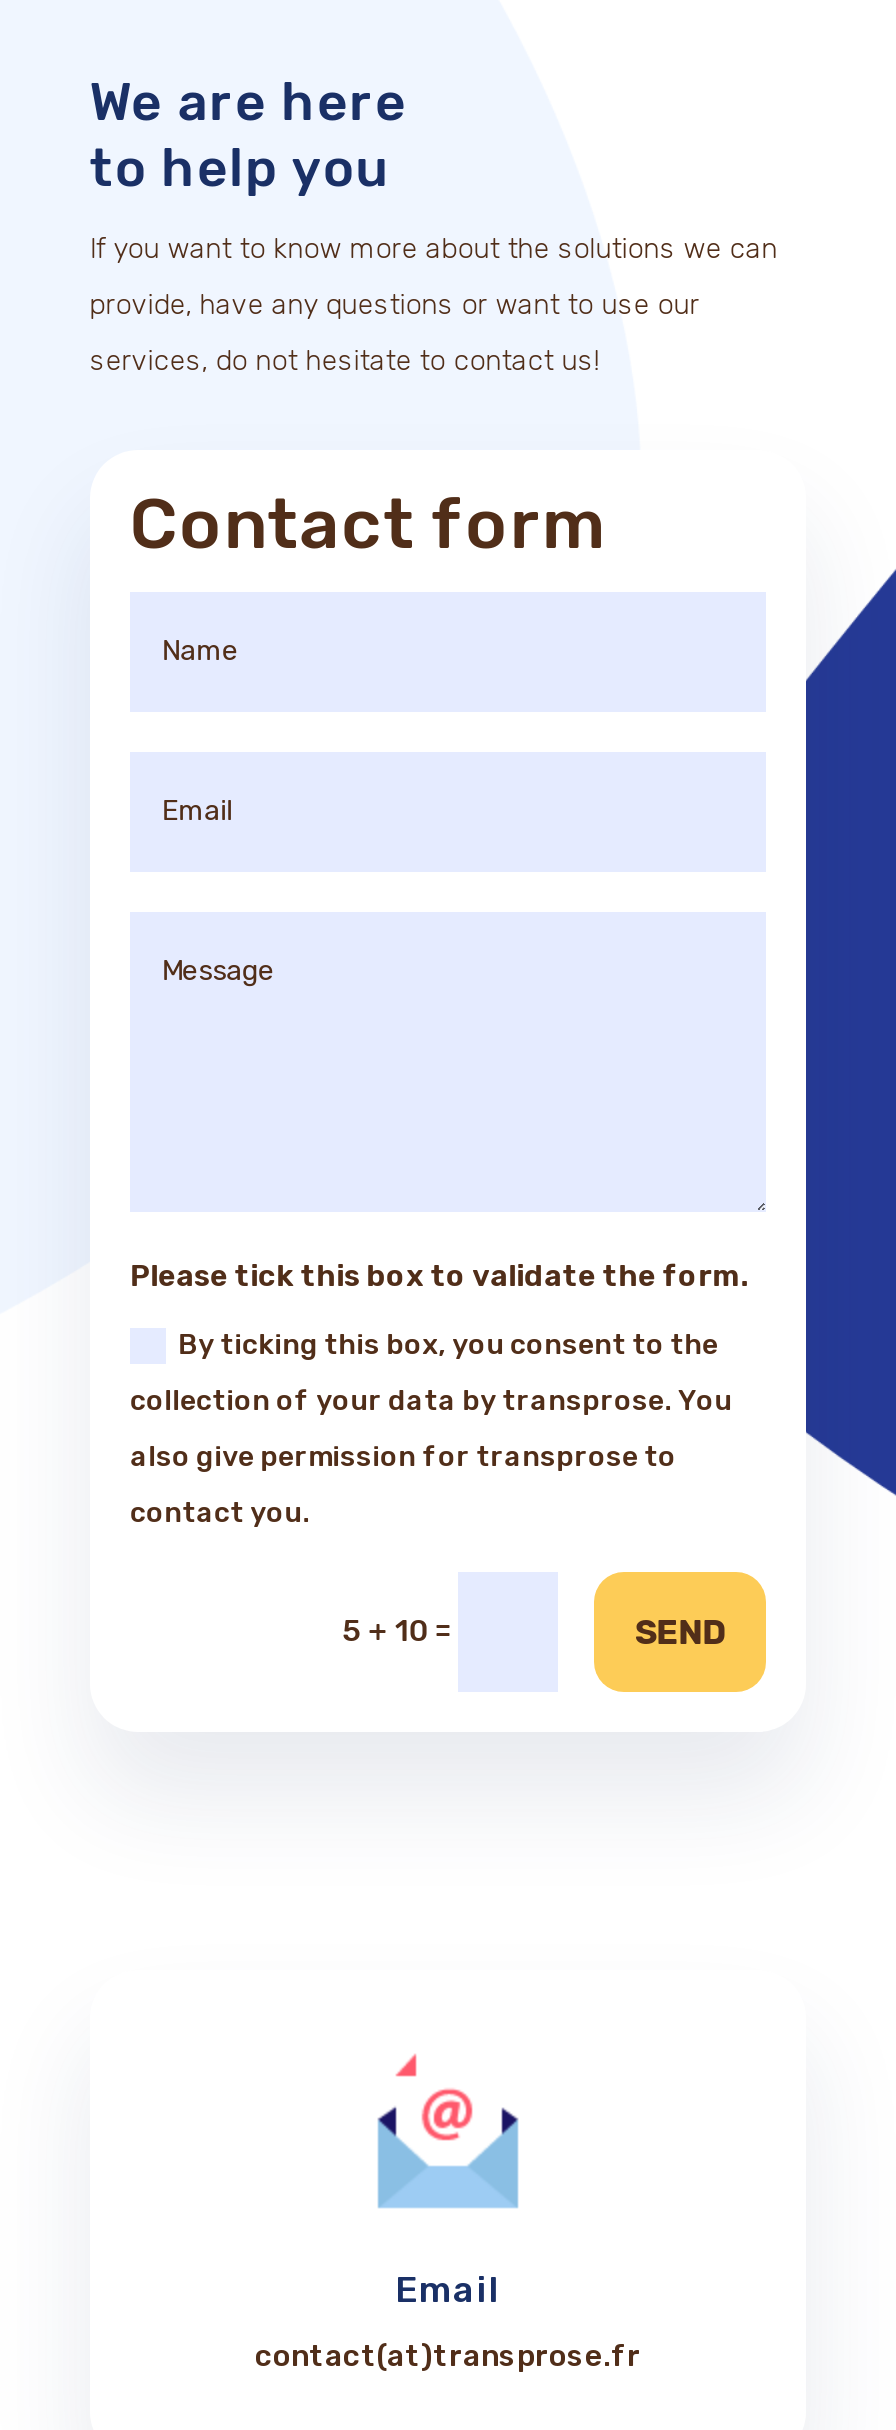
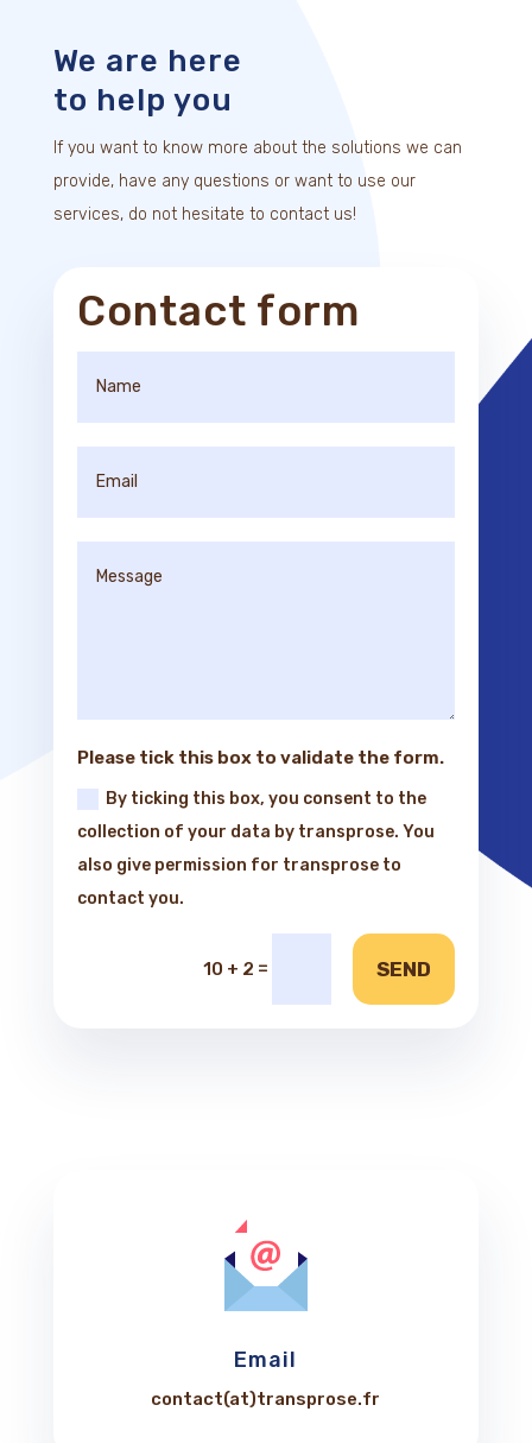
[342,1611,458,1648] 5 + 10 = -> [203,957,272,979] 10 + 2 =

